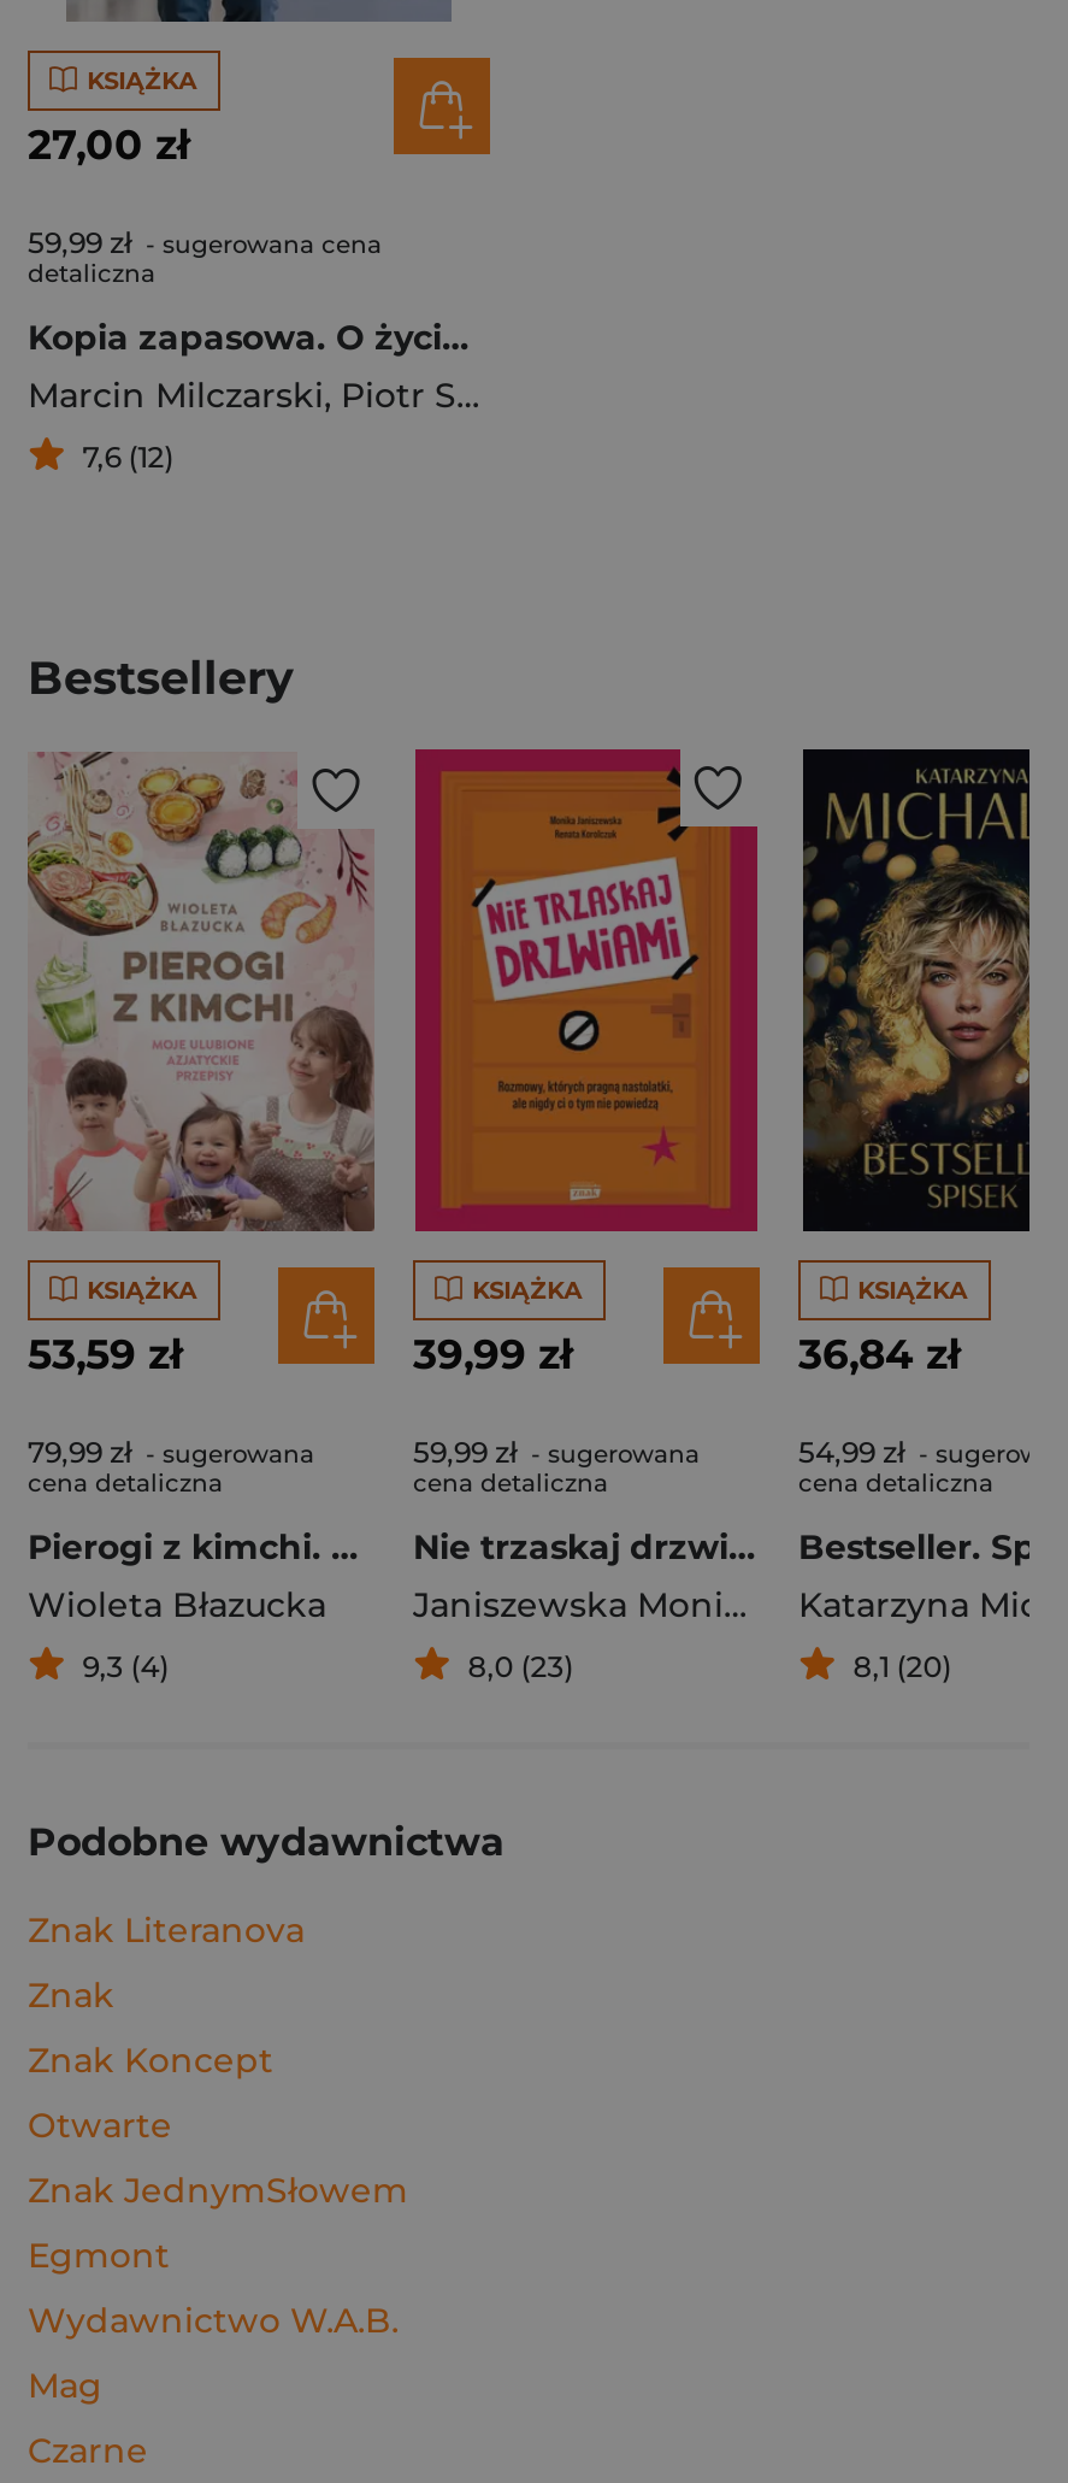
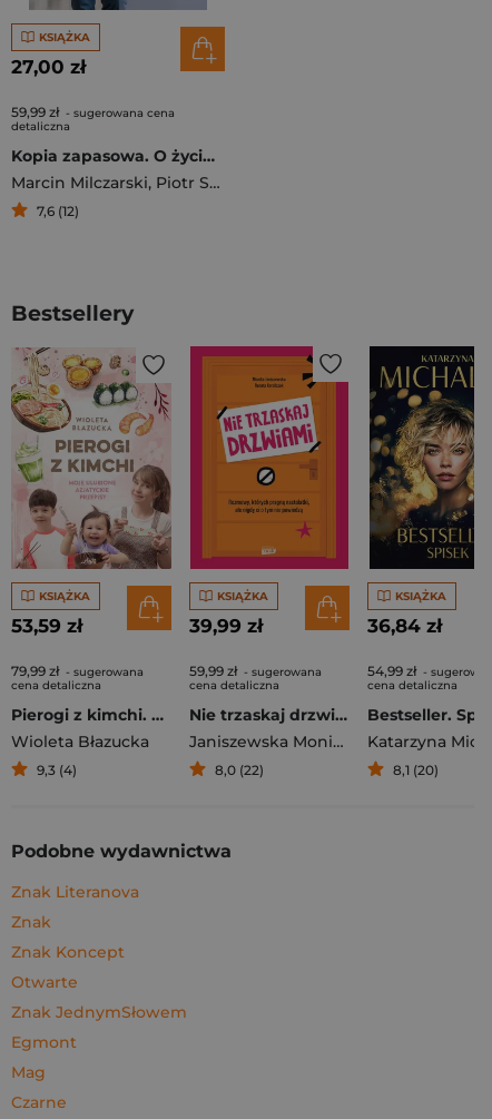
[468,1648,574,1684] 8,0 (23) -> [215,762,264,778] 8,0 (22)
[28,2299,399,2342] Wydawnictwo W.A.B. -> none

